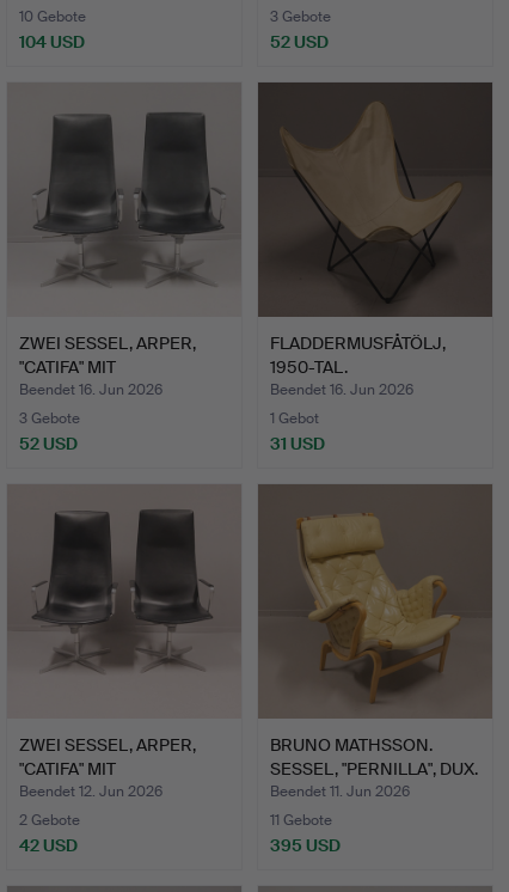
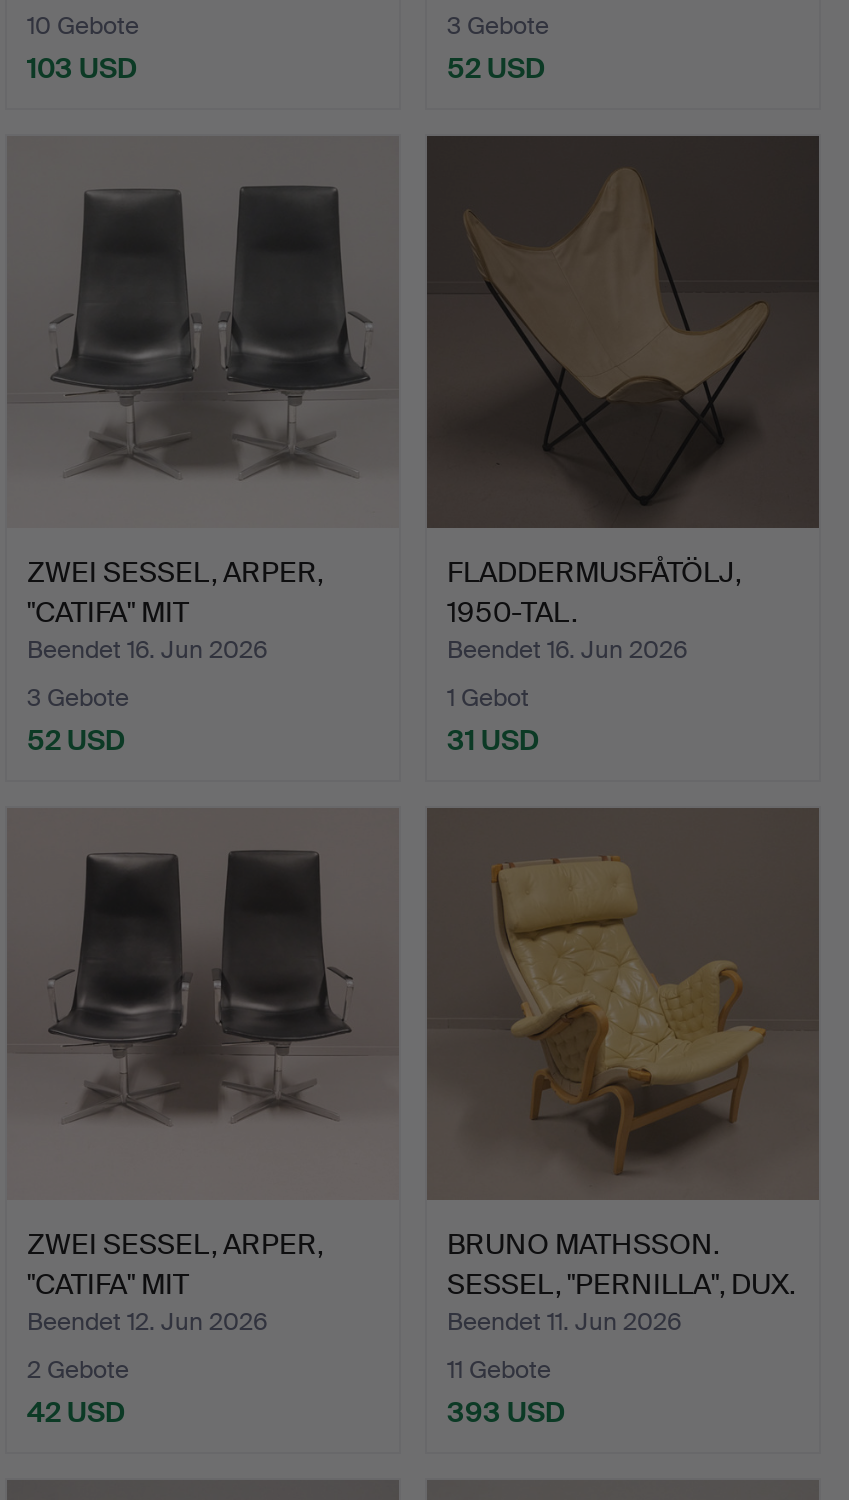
[19,31,85,52] 104 USD -> [27,50,137,86] 103 USD
[270,834,341,856] 395 USD -> [447,1394,565,1430] 393 USD

